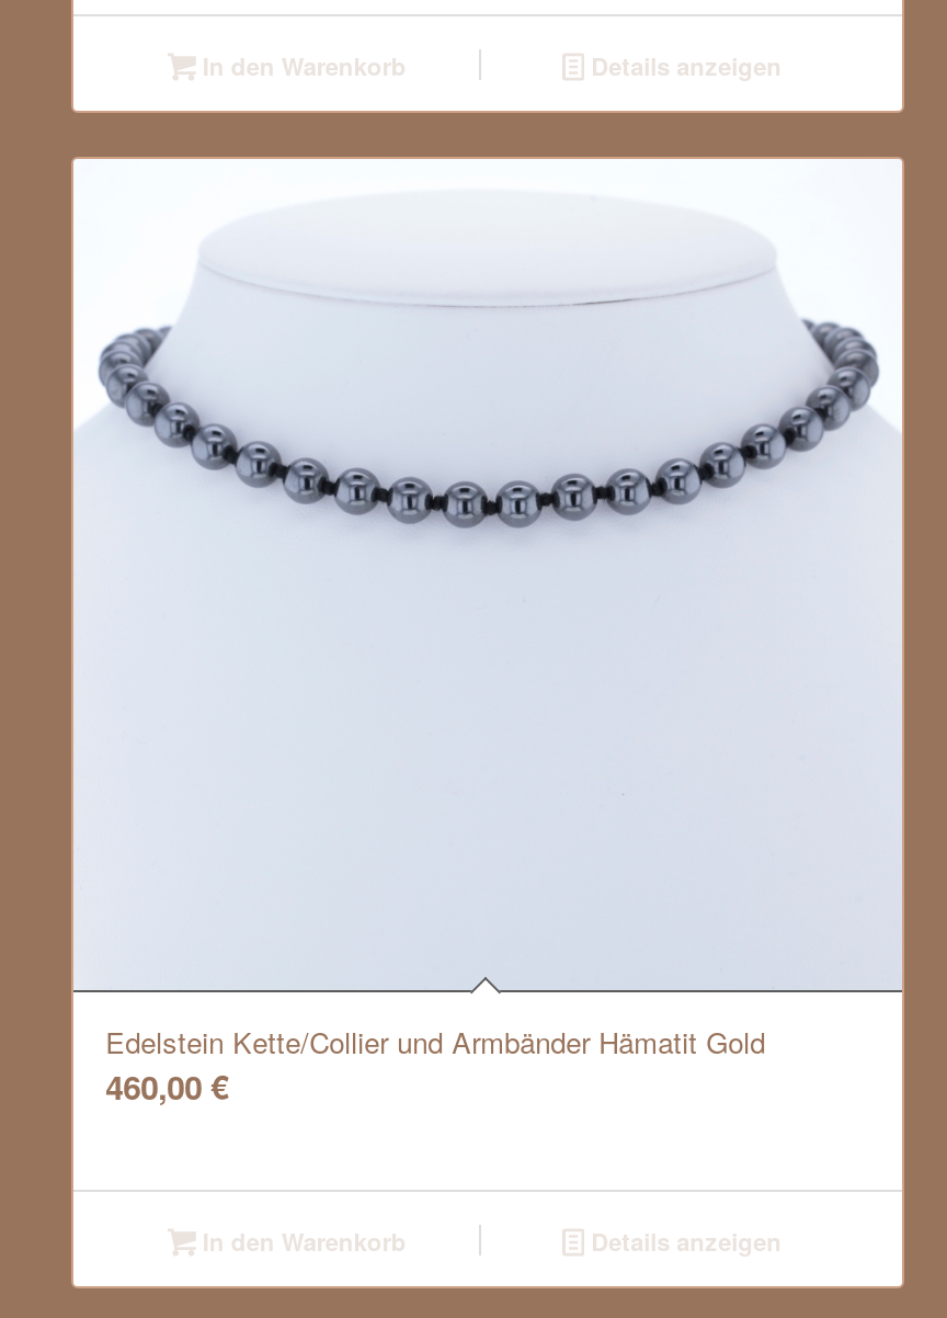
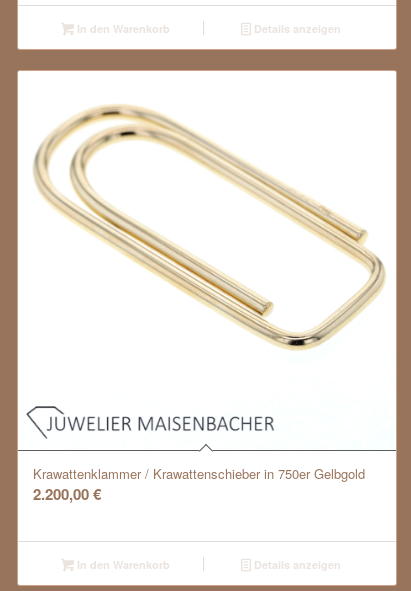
[73,216,902,1110] [image] | Edelstein Kette/Collier und Armbänder Hämatit Gold | 460,00 € -> [18,99,395,505] [image] | Krawattenklammer / Krawattenschieber in 750er Gelbgold | 2.200,00 €

